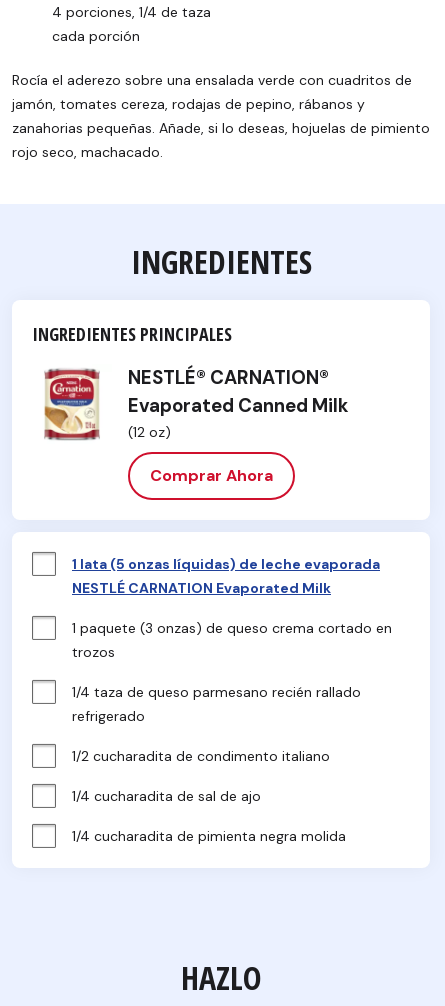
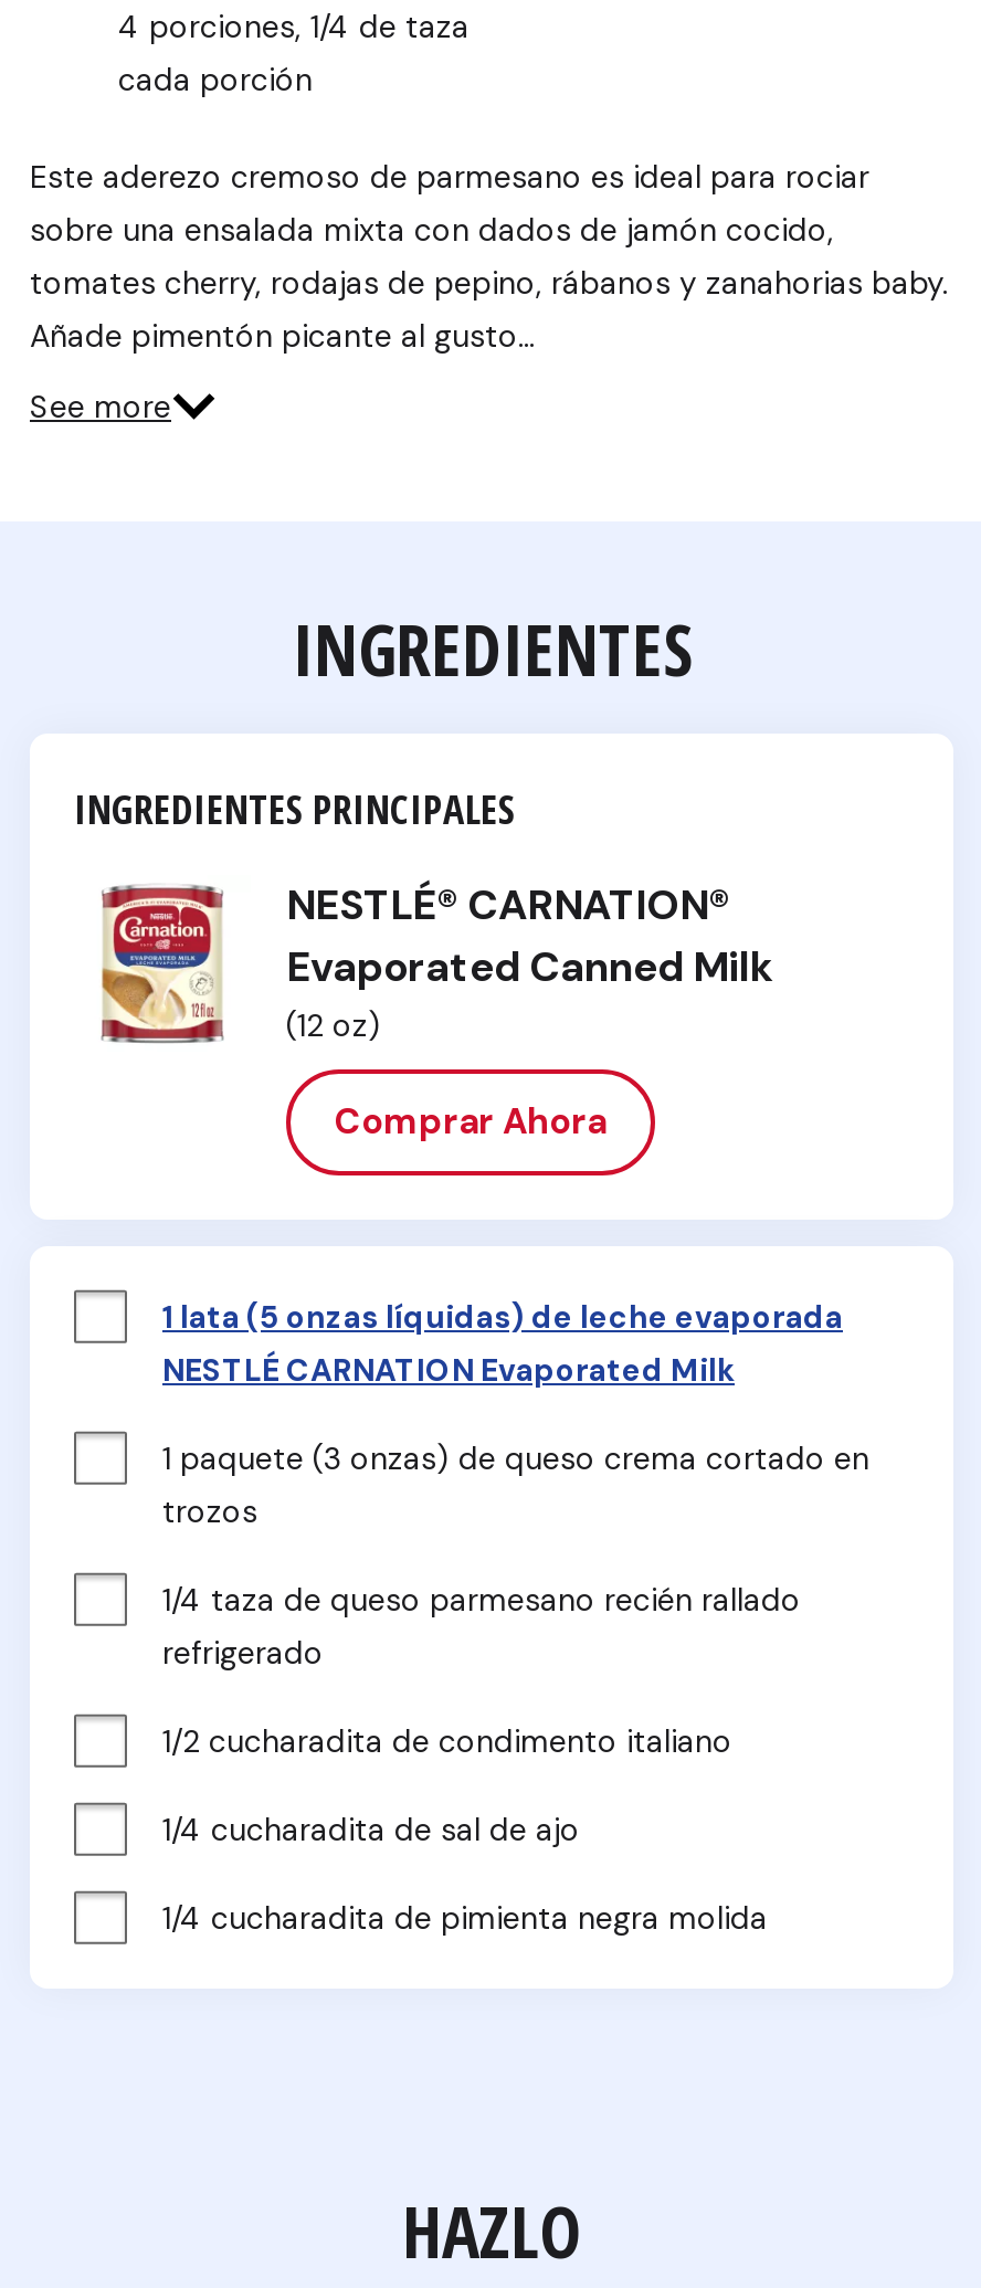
[12,71,430,161] Rocía el aderezo sobre una ensalada verde con cuadritos de | jamón, tomates cereza, rodajas de pepino, rábanos y | zanahorias pequeñas. Añade, si lo deseas, hojuelas de pimiento | rojo seco, machacado. -> [30,157,949,426] Este aderezo cremoso de parmesano es ideal para rociar | sobre una ensalada mixta con dados de jamón cocido, | tomates cherry, rodajas de pepino, rábanos y zanahorias baby. | Añade pimentón picante al gusto… | See more

